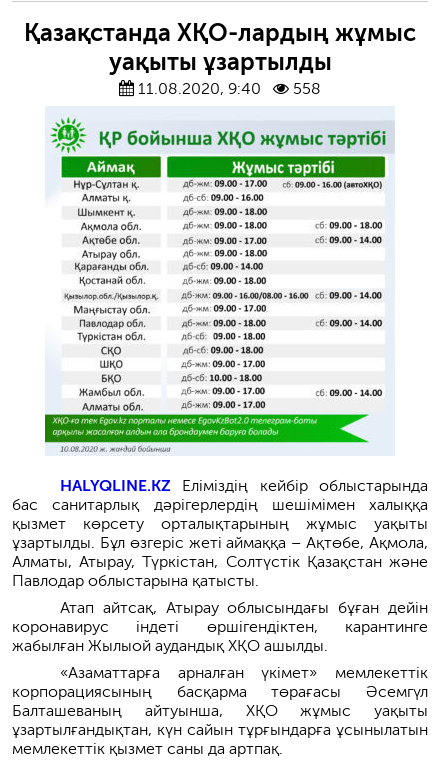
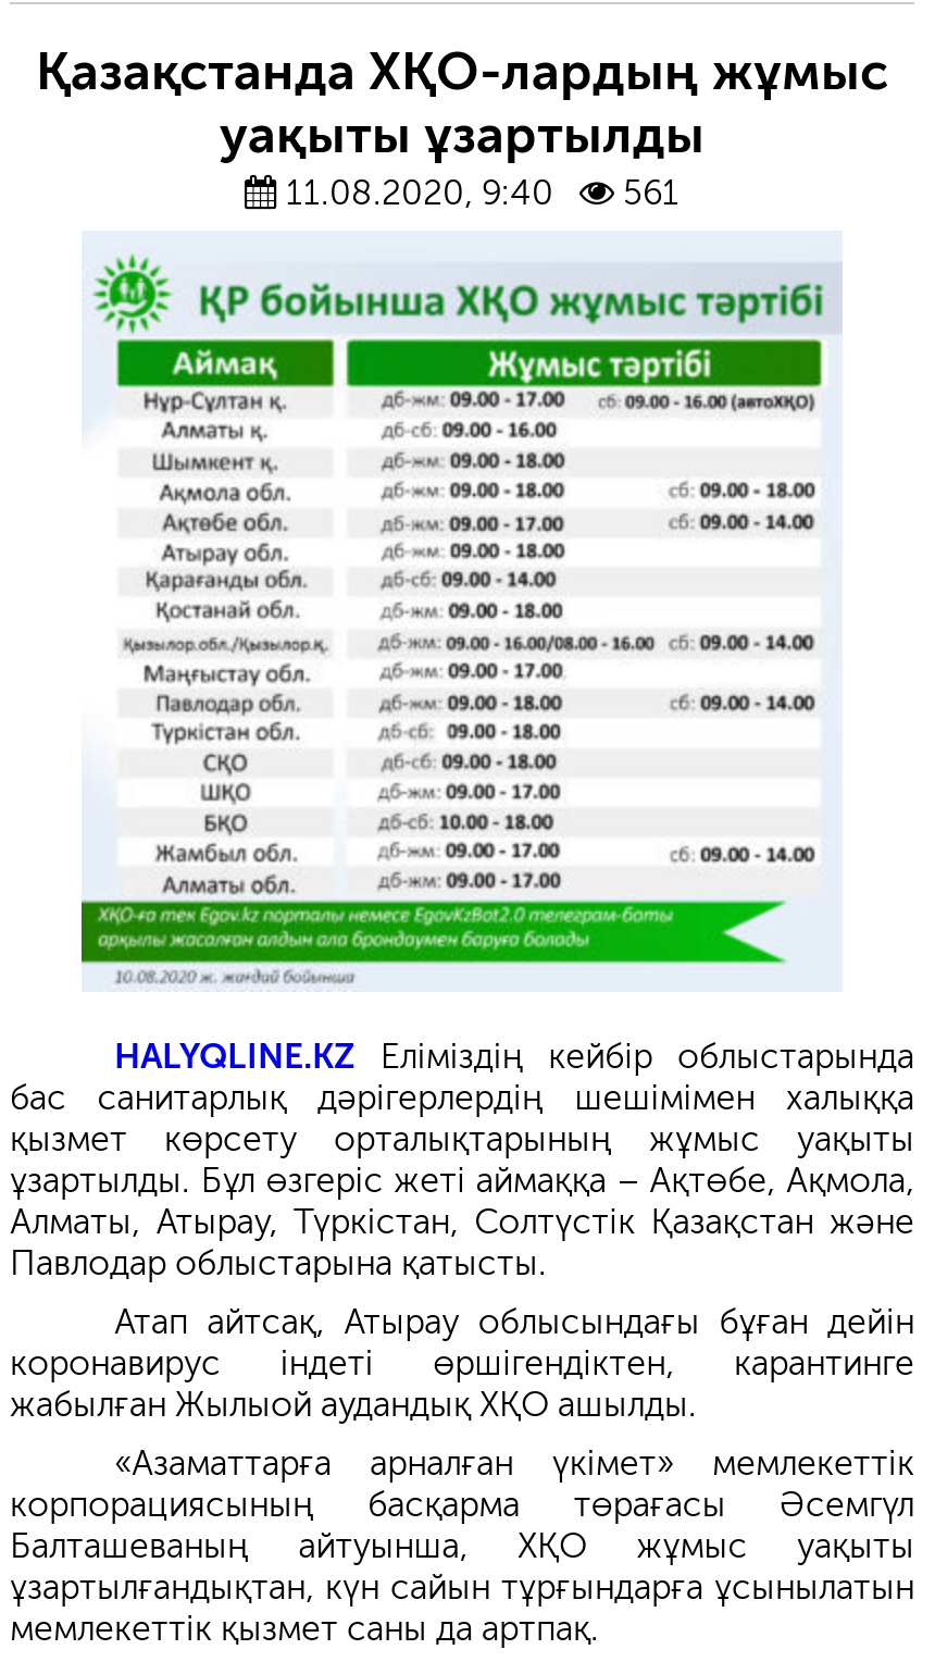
[134,79,321,98] 11.08.2020, 9:40 558 -> [277,171,680,213] 11.08.2020, 9:40 561

